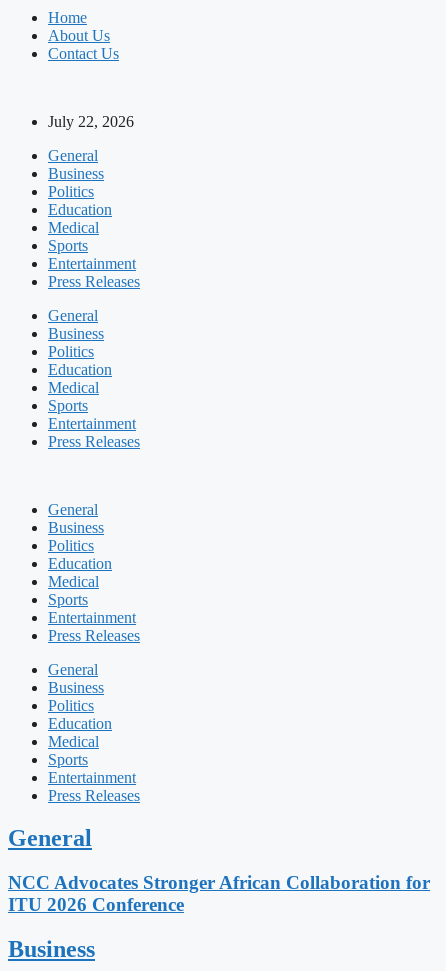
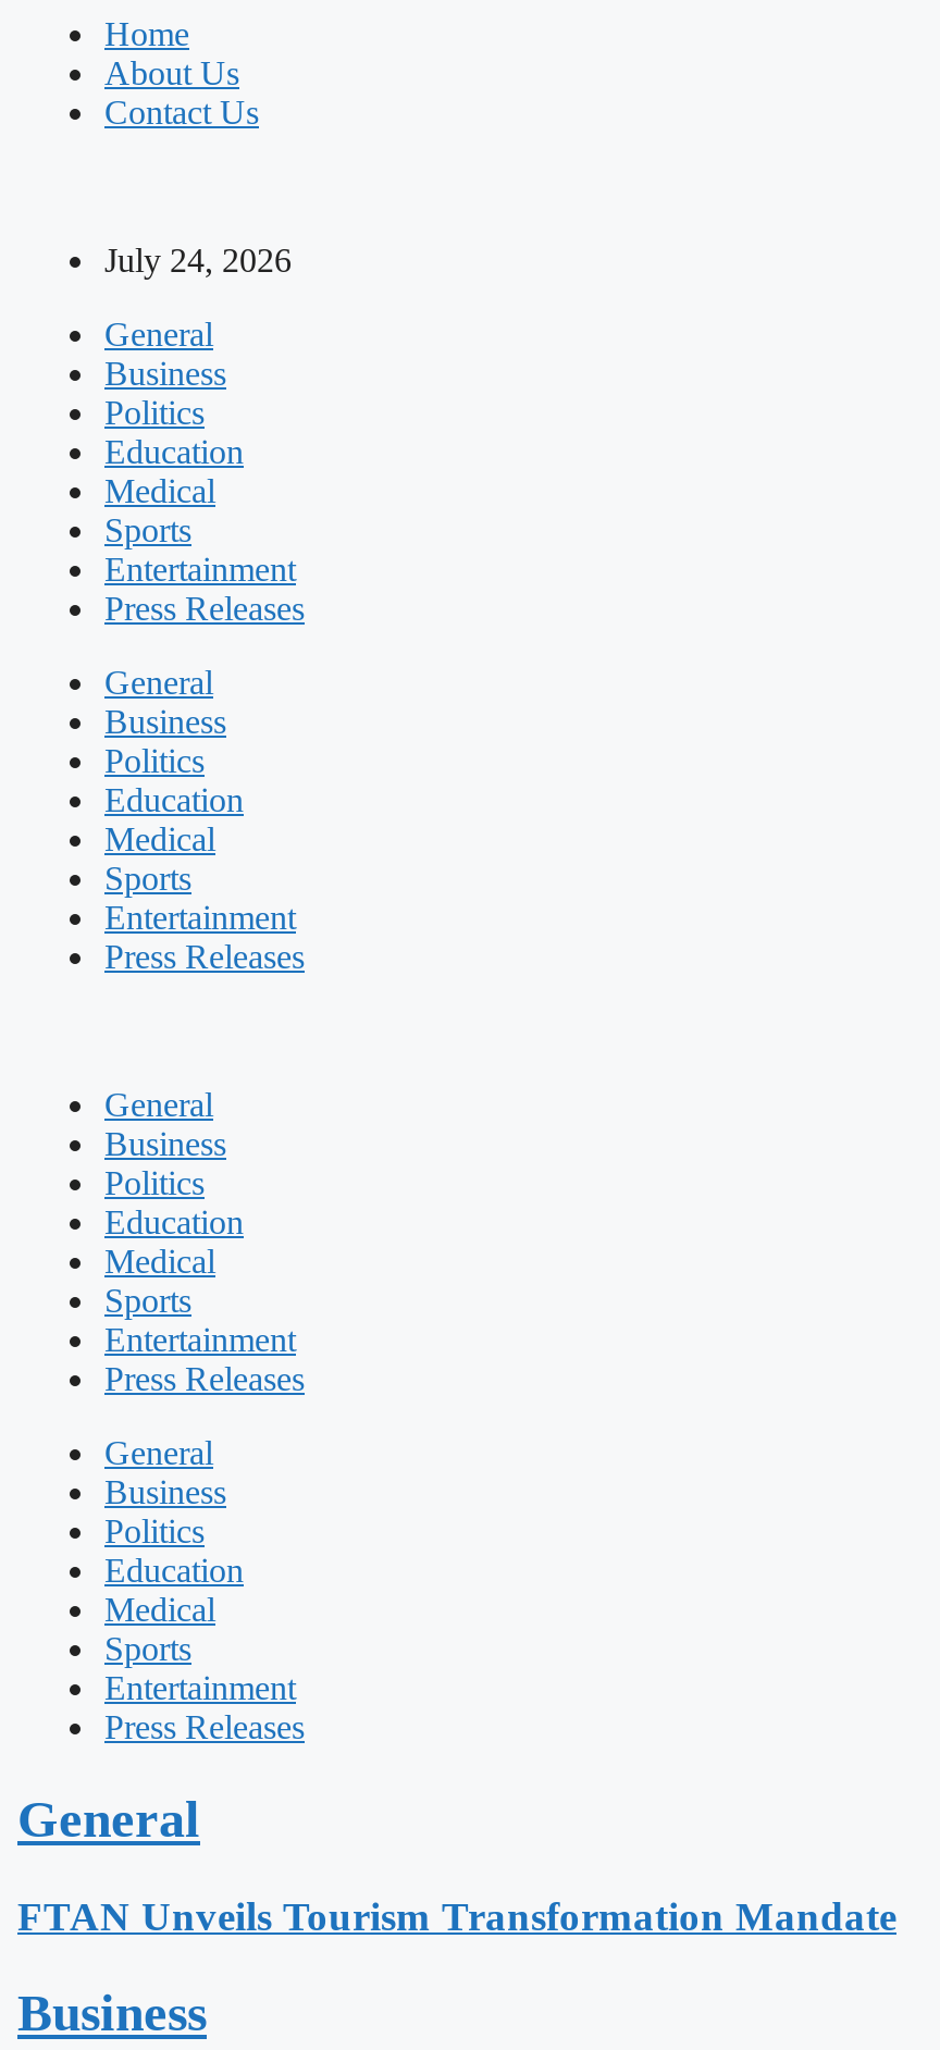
[48,113,134,130] July 22, 2026 -> [104,242,292,279] July 24, 2026
[8,872,430,915] NCC Advocates Stronger African Collaboration for | ITU 2026 Conference -> [17,1893,896,1939] FTAN Unveils Tourism Transformation Mandate

